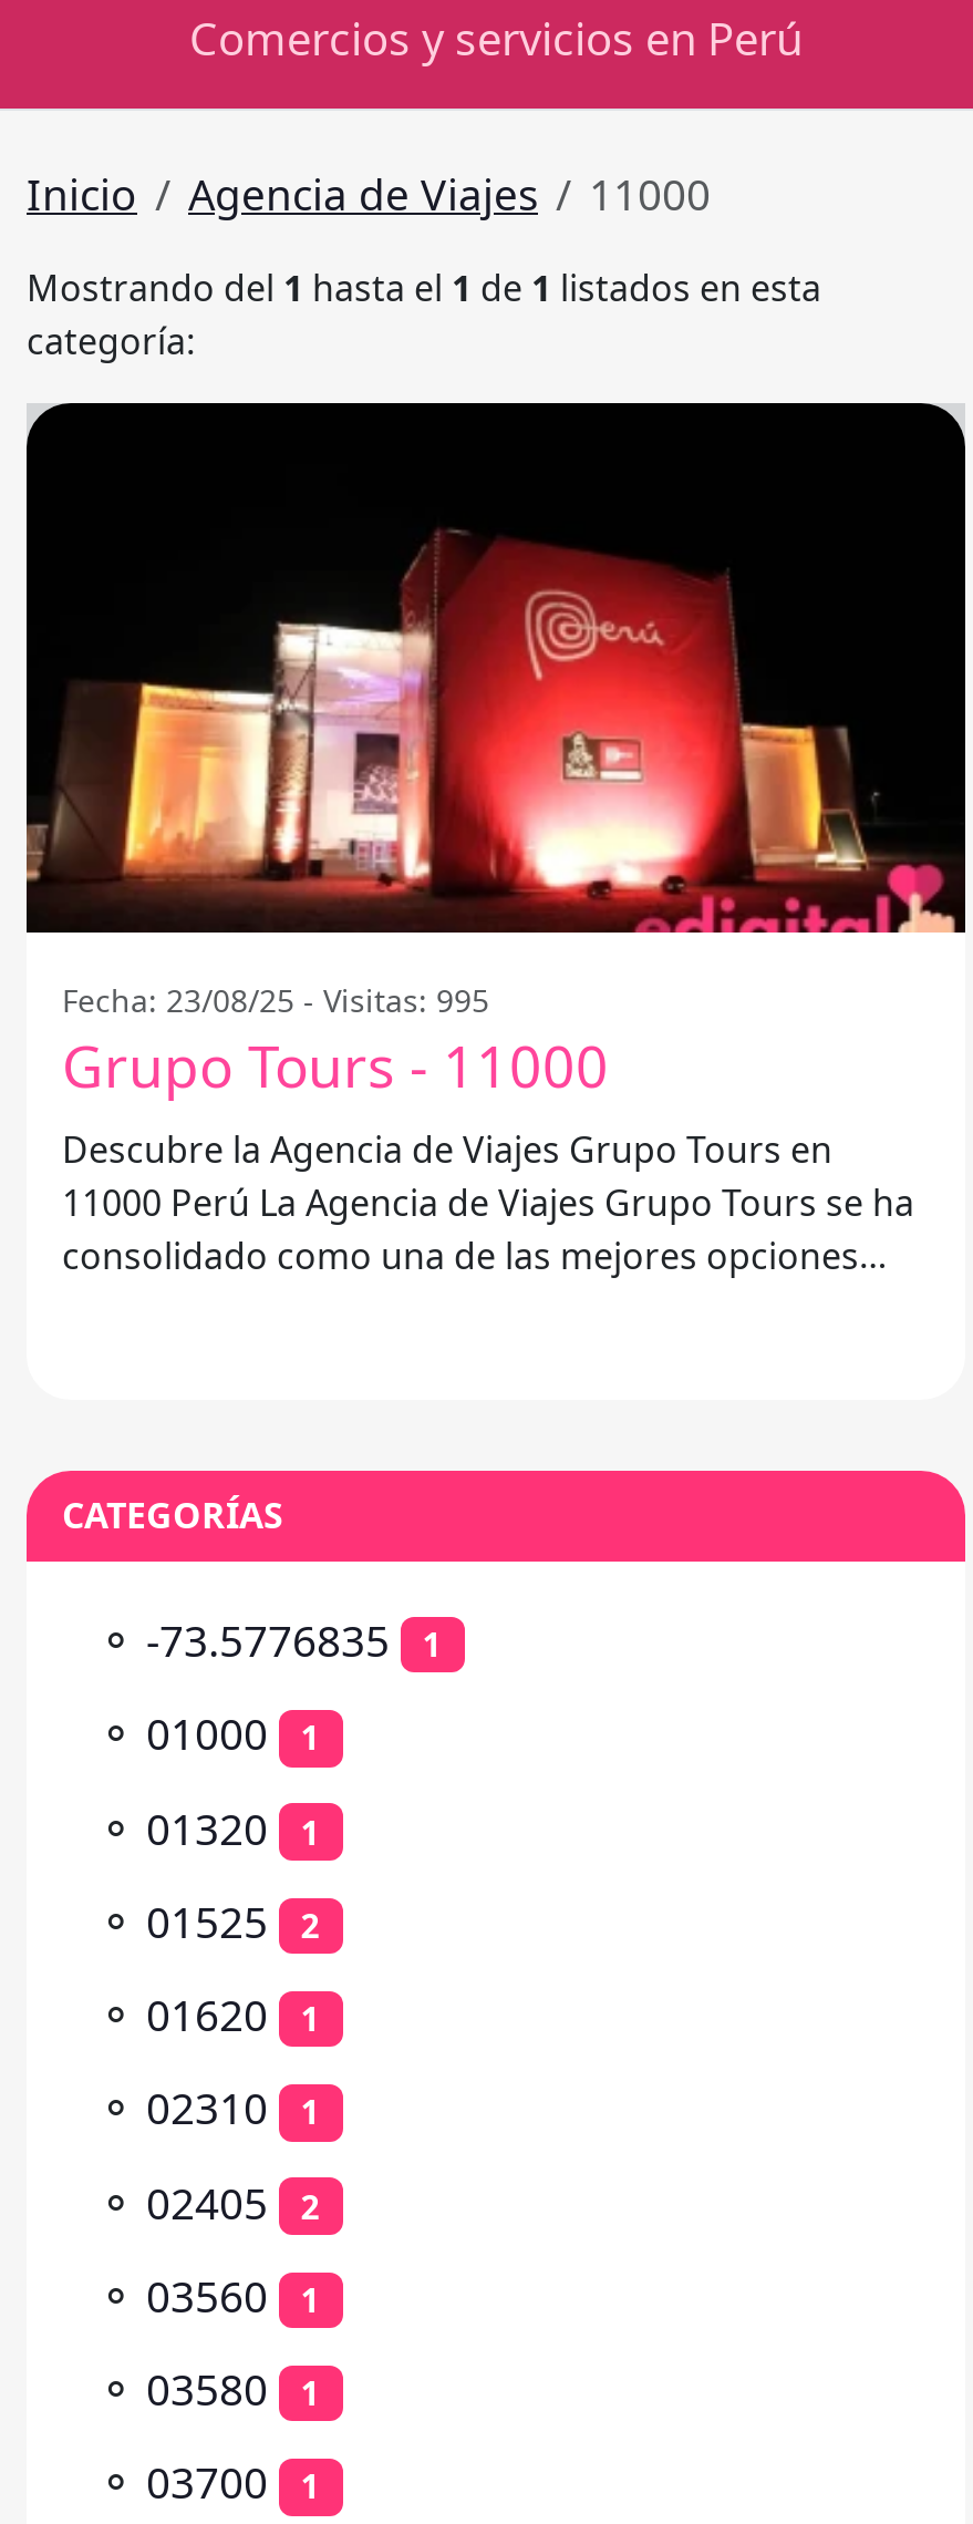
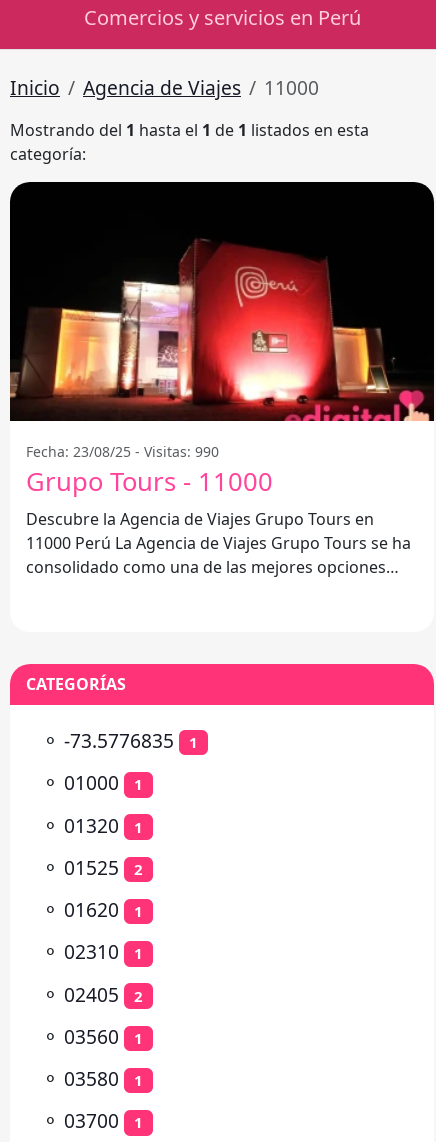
[62,978,489,1020] Fecha: 23/08/25 - Visitas: 995 -> [26,441,219,460] Fecha: 23/08/25 - Visitas: 990

